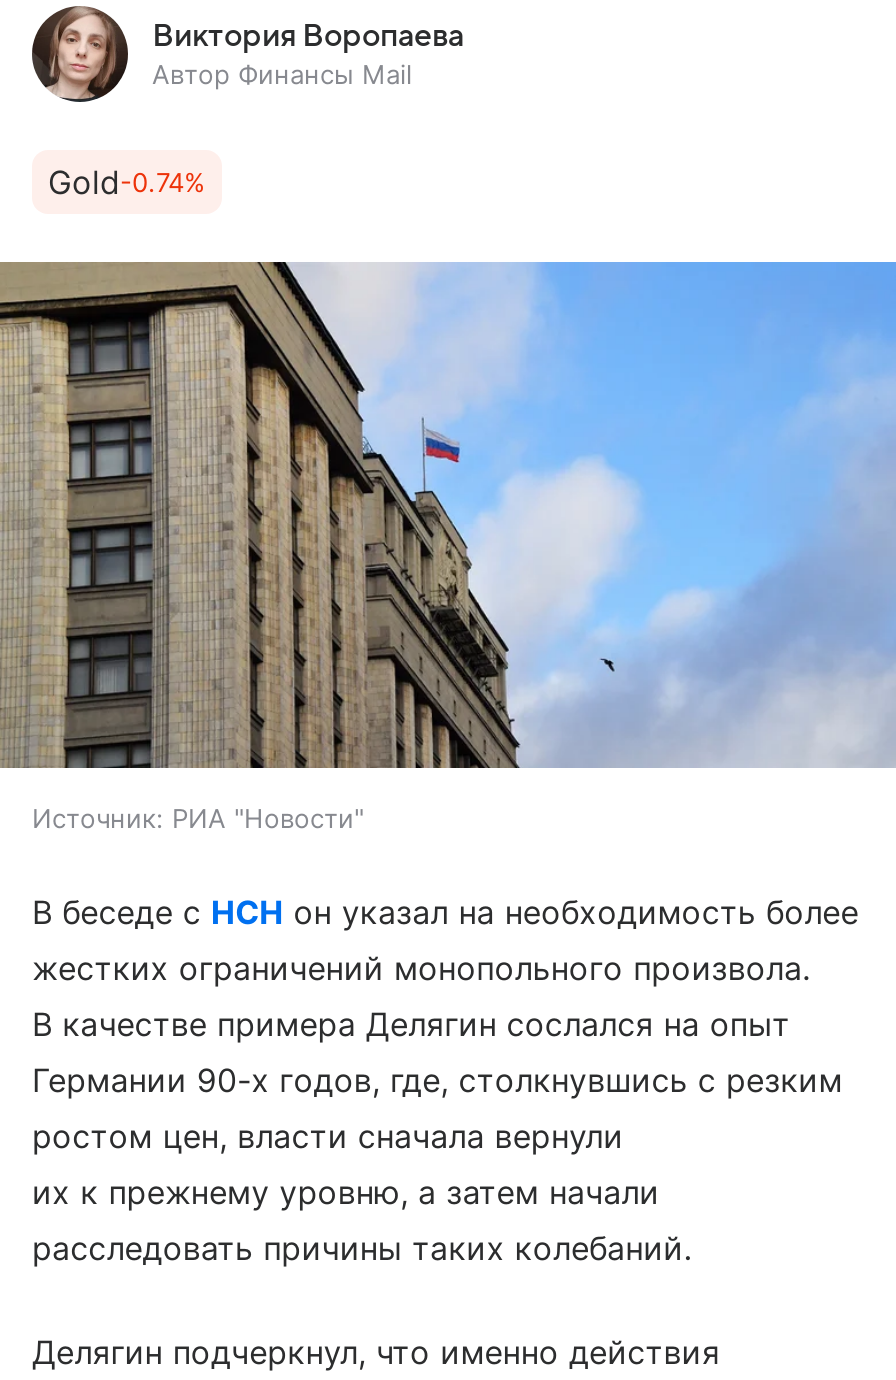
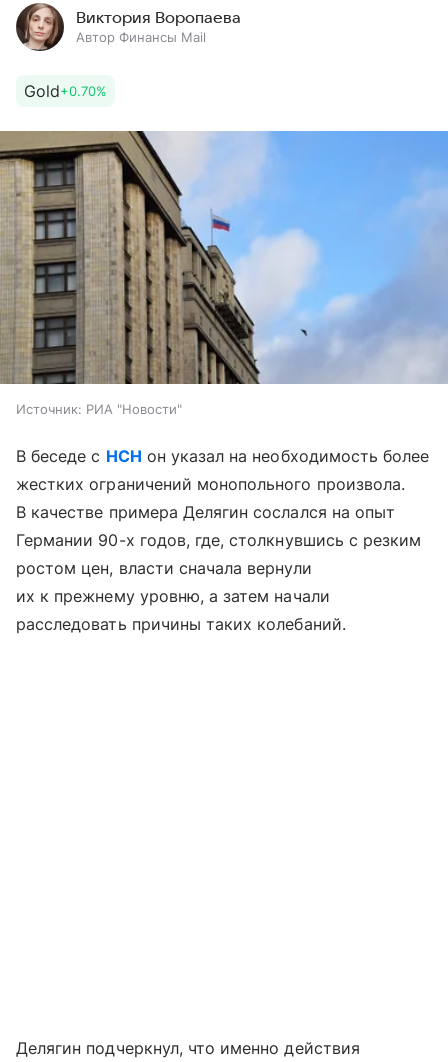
[48,162,206,202] Gold-0.74% -> [24,81,107,101] Gold+0.70%

